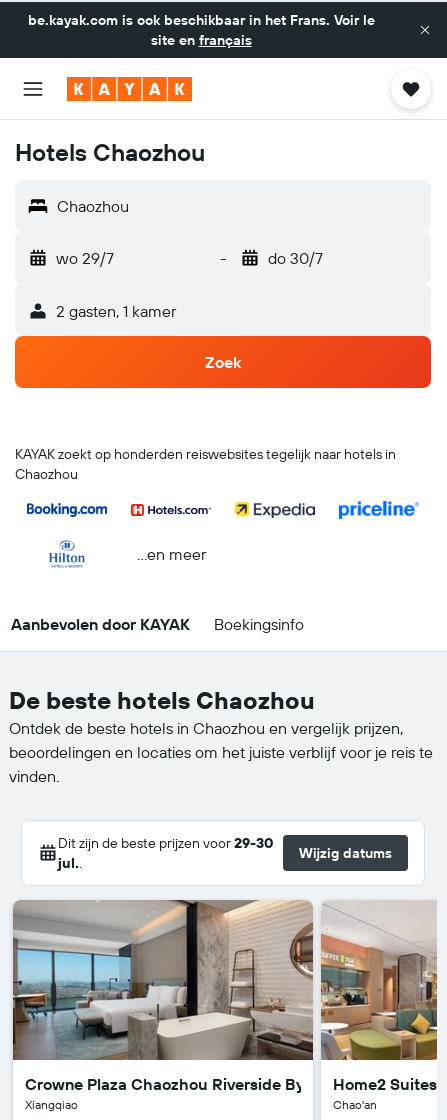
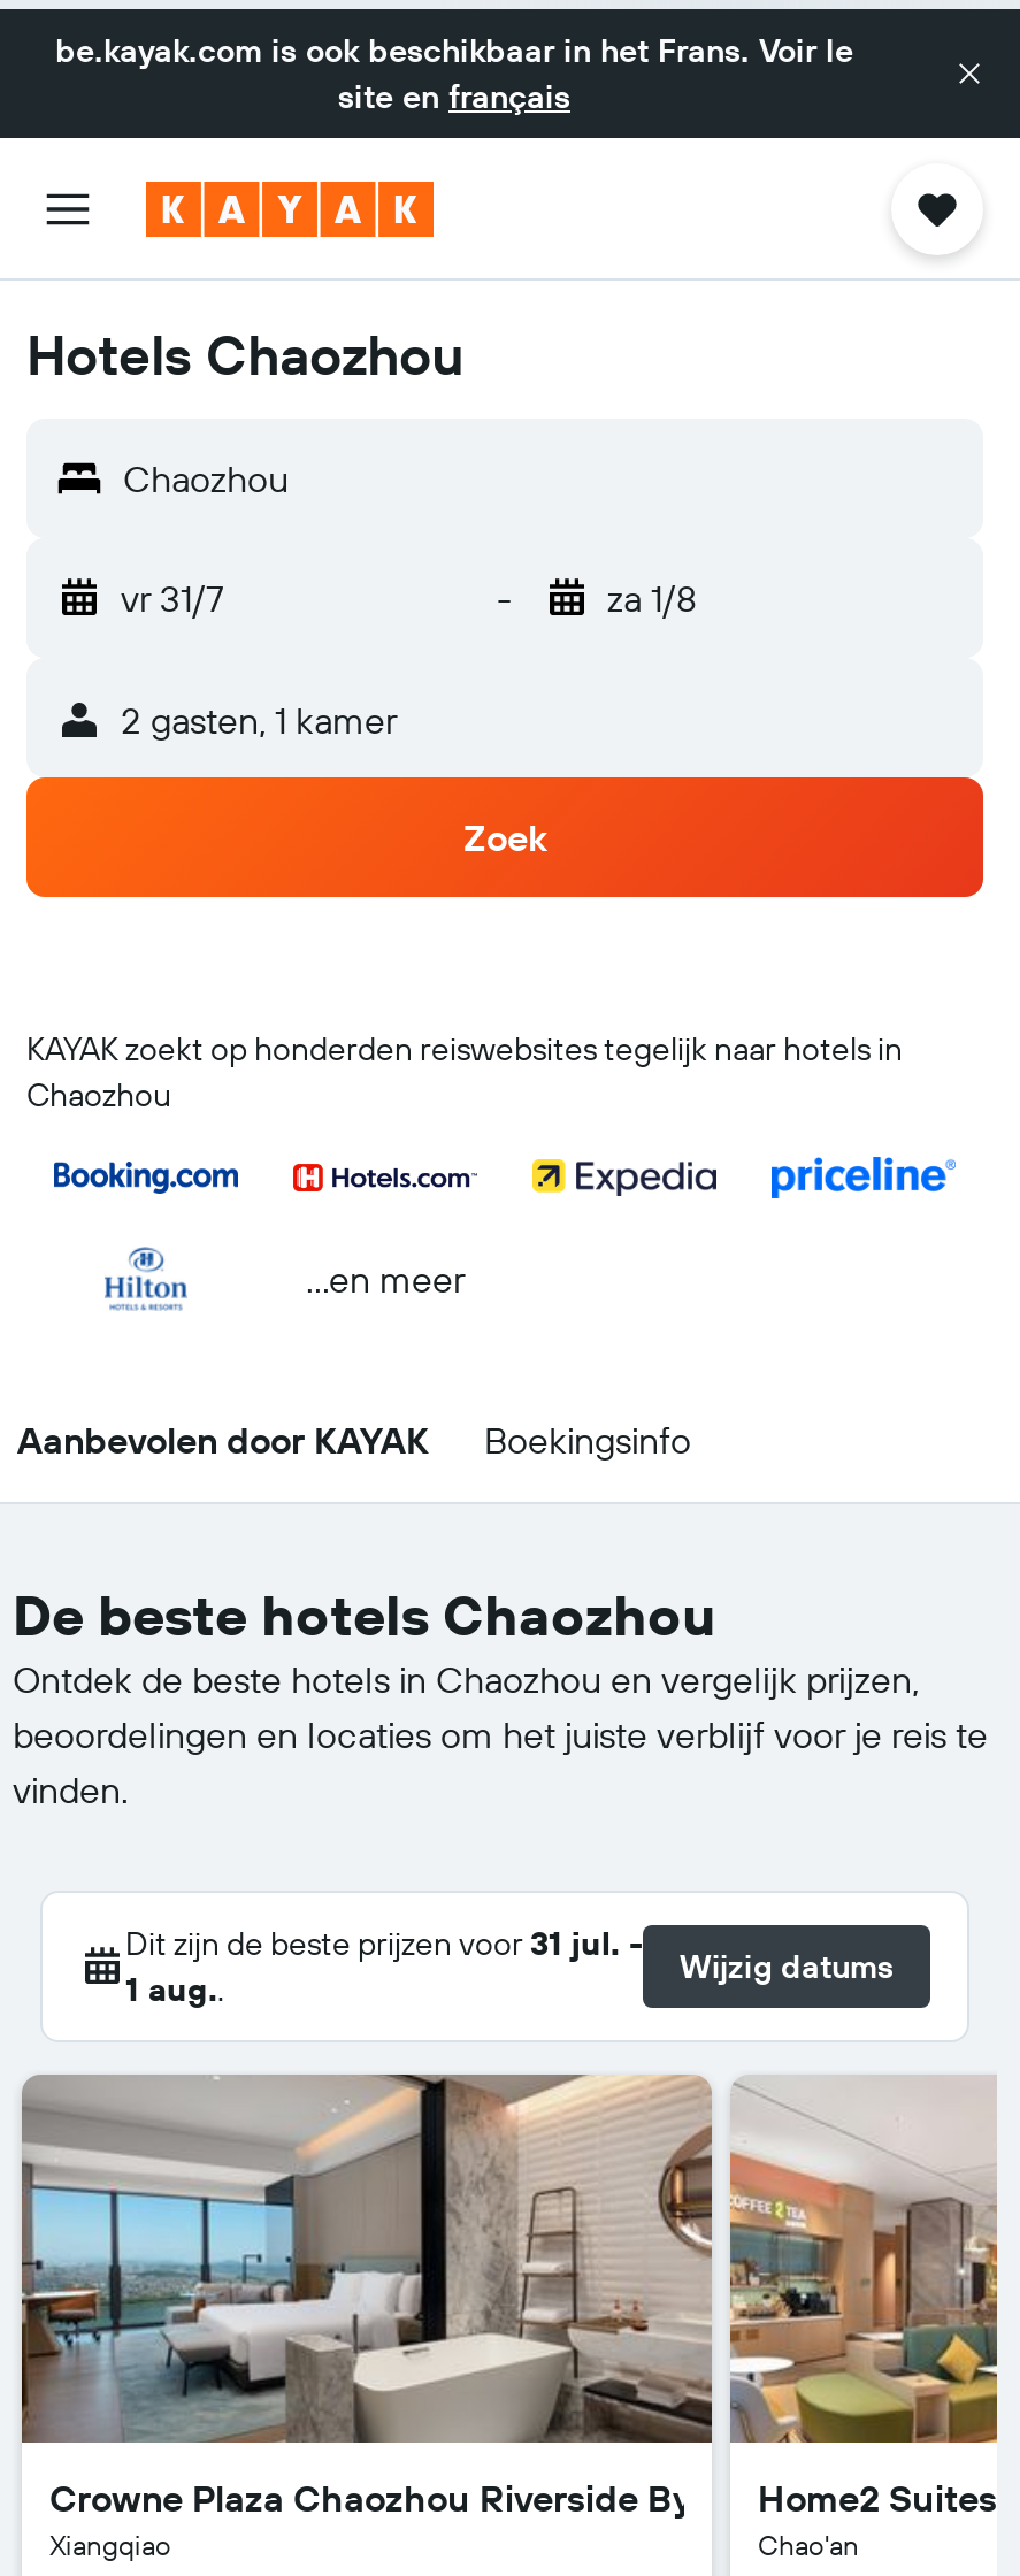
[56,248,114,268] wo 29/7 -> [121,575,224,621] vr 31/7
[267,248,322,268] do 30/7 -> [607,575,697,621] za 1/8
[58,834,273,872] Dit zijn de beste prijzen voor 29-30 | jul.. -> [125,1923,643,2010] Dit zijn de beste prijzen voor 31 jul. - | 1 aug..

